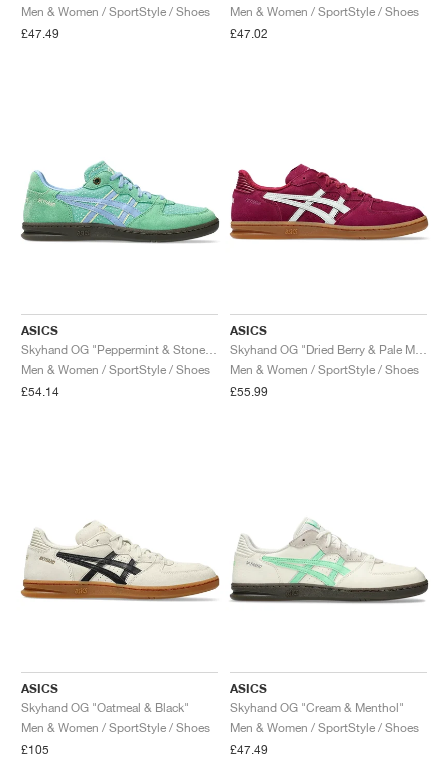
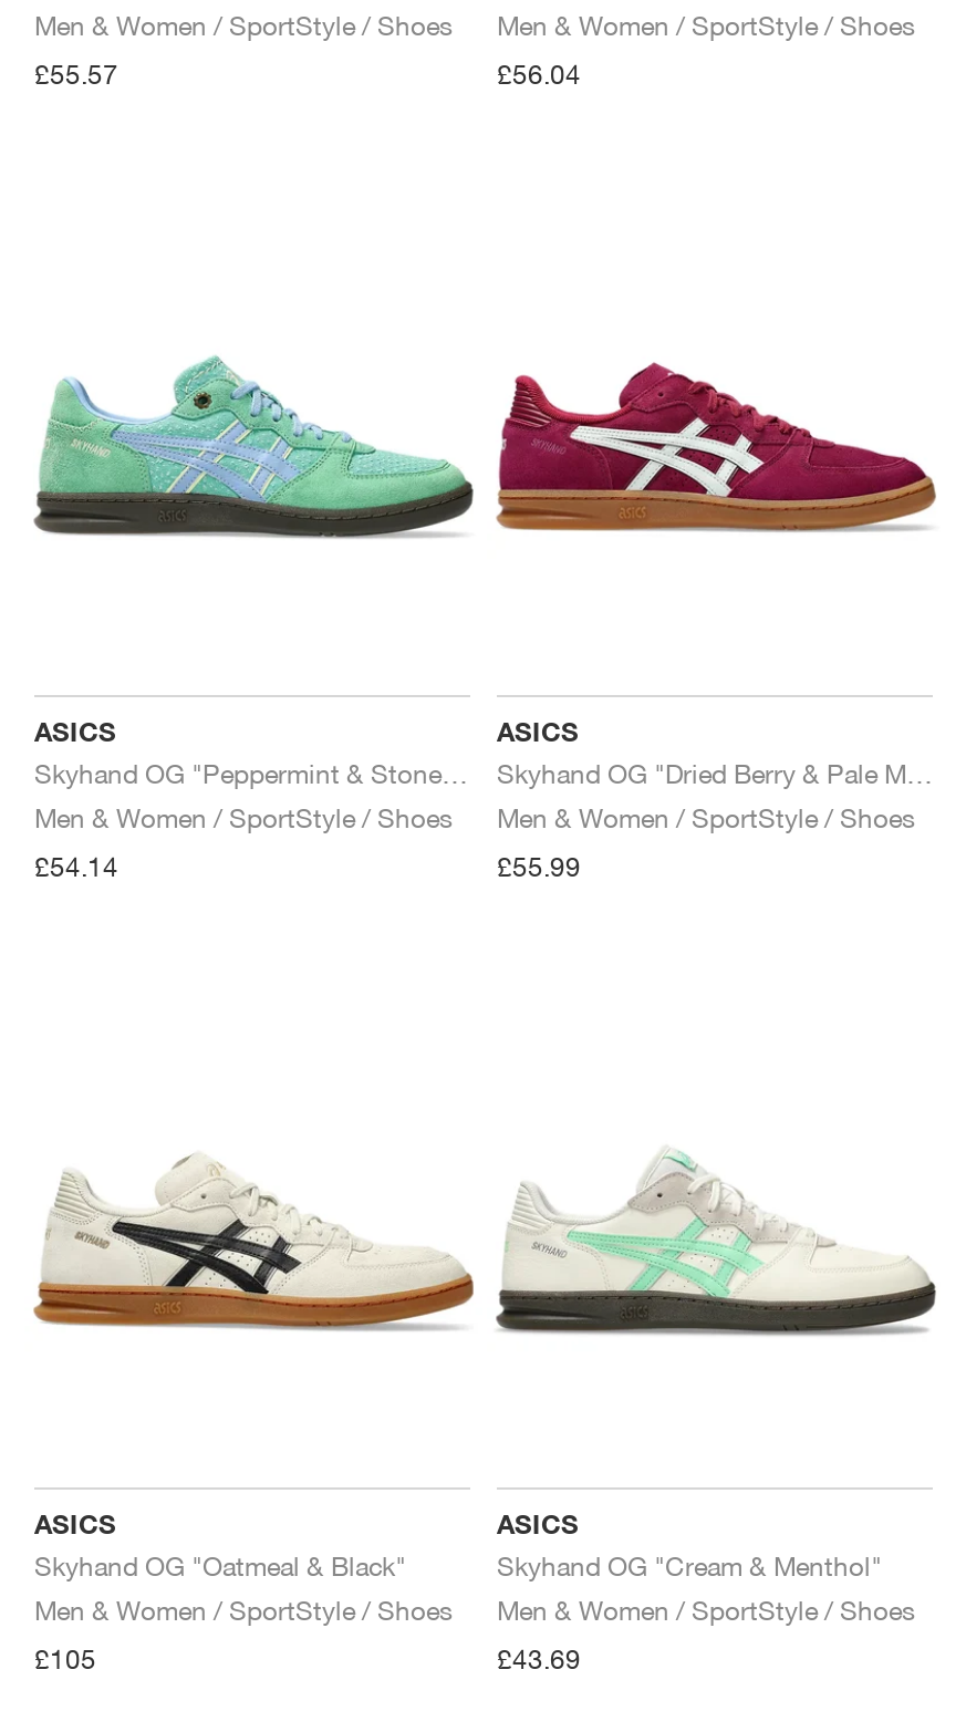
[21,25,59,40] £47.49 -> [34,56,118,90] £55.57
[230,25,268,40] £47.02 -> [497,56,581,90] £56.04
[230,741,268,756] £47.49 -> [497,1641,581,1674] £43.69

